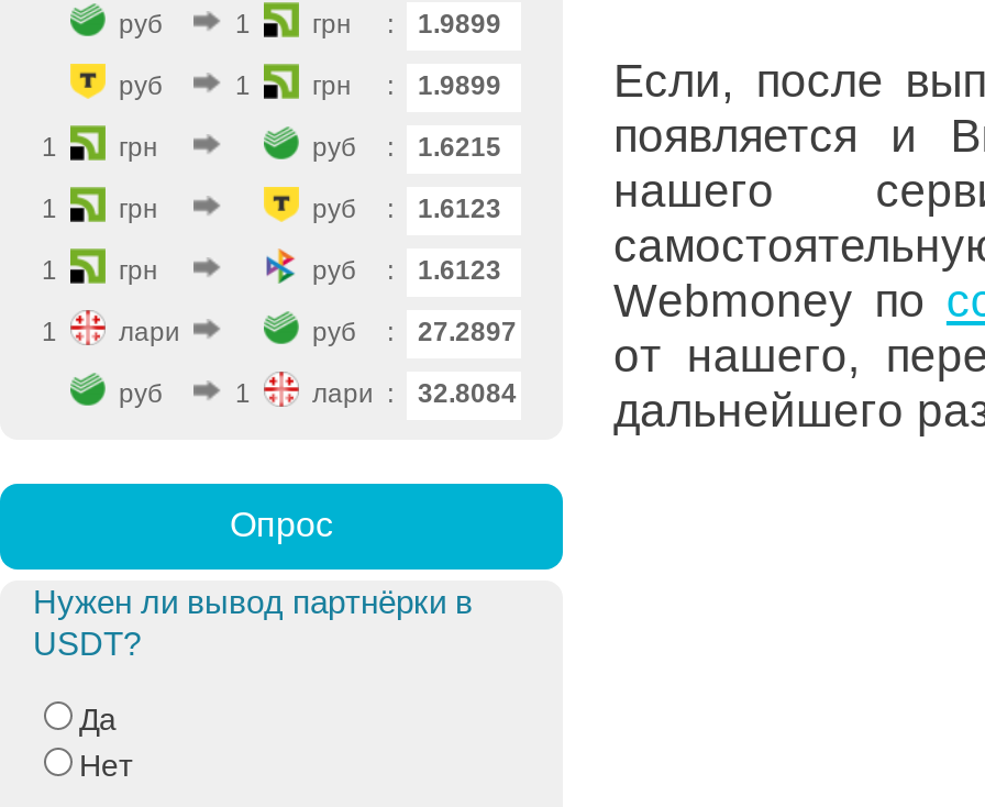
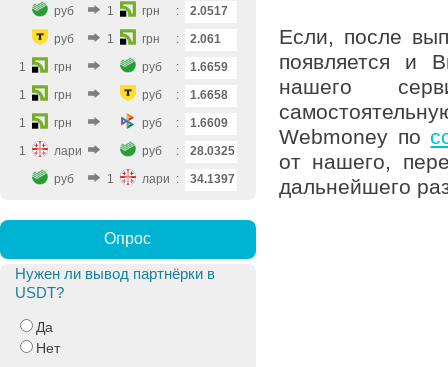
[418,9,501,40] 1.9899 -> [190,4,228,18] 2.0517
[418,70,501,101] 1.9899 -> [190,32,221,46] 2.061
[418,132,501,163] 1.6215 -> [190,60,228,74] 1.6659
[418,194,501,224] 1.6123 -> [190,88,228,102] 1.6658
[418,255,501,286] 1.6123 -> [190,116,228,130] 1.6609
[418,317,517,347] 27.2897 -> [190,144,235,158] 28.0325
[235,378,517,409] 1 лари : 32.8084 -> [107,172,235,186] 1 лари : 34.1397

